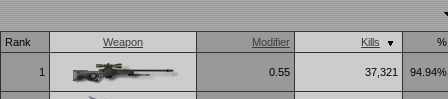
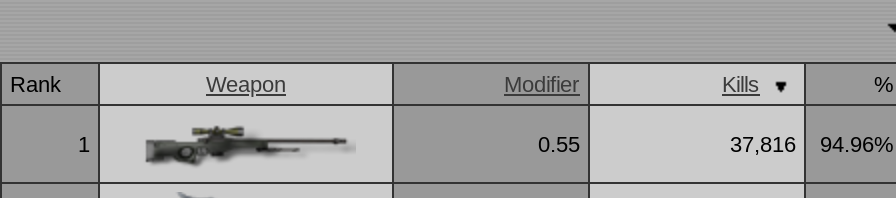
[365,66,398,78] 37,321 -> [730,132,796,156] 37,816
[410,66,447,78] 94.94% -> [820,132,894,156] 94.96%

